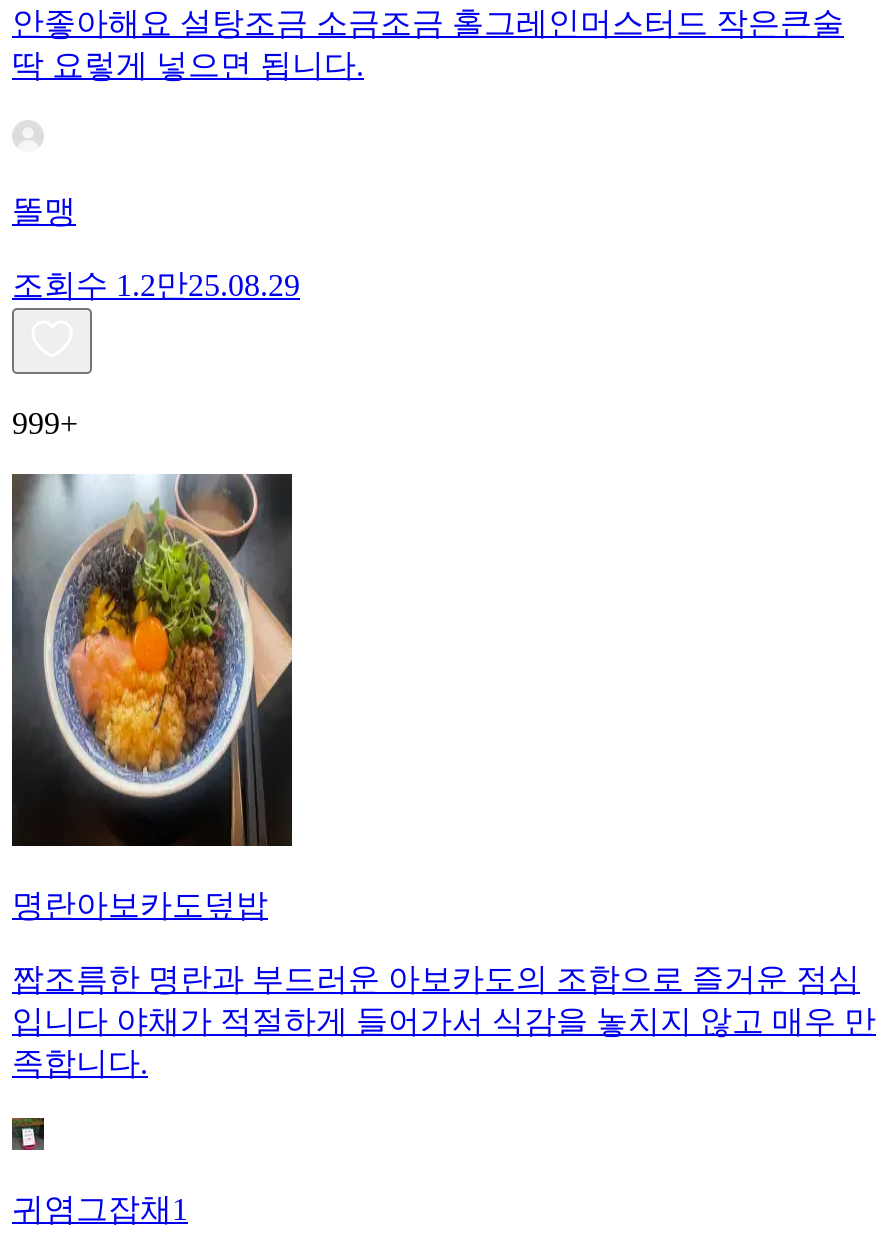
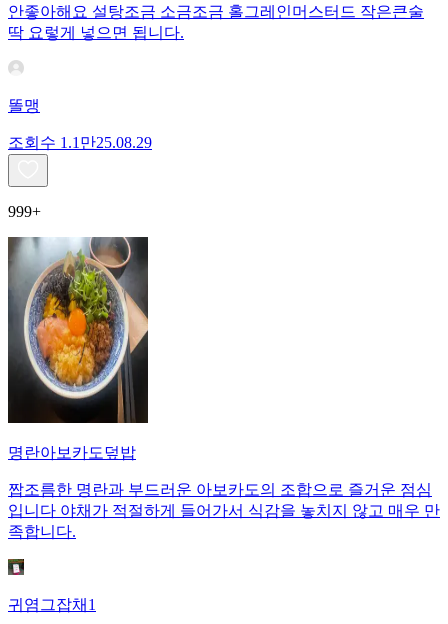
[12,267,300,301] 조회수 1.2만 25.08.29 -> [8,134,152,151] 조회수 1.1만 25.08.29

